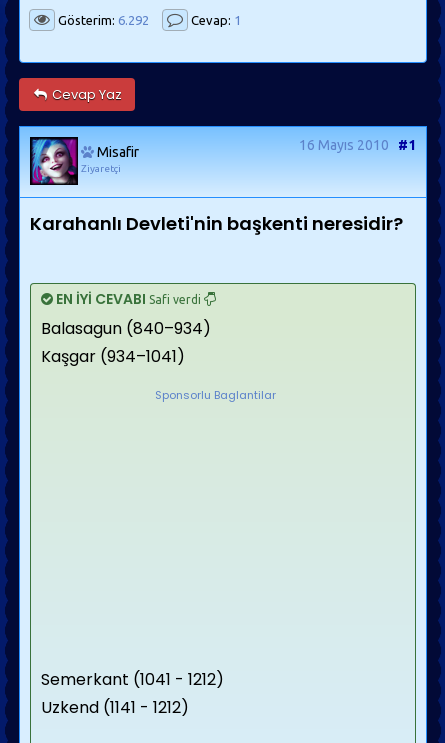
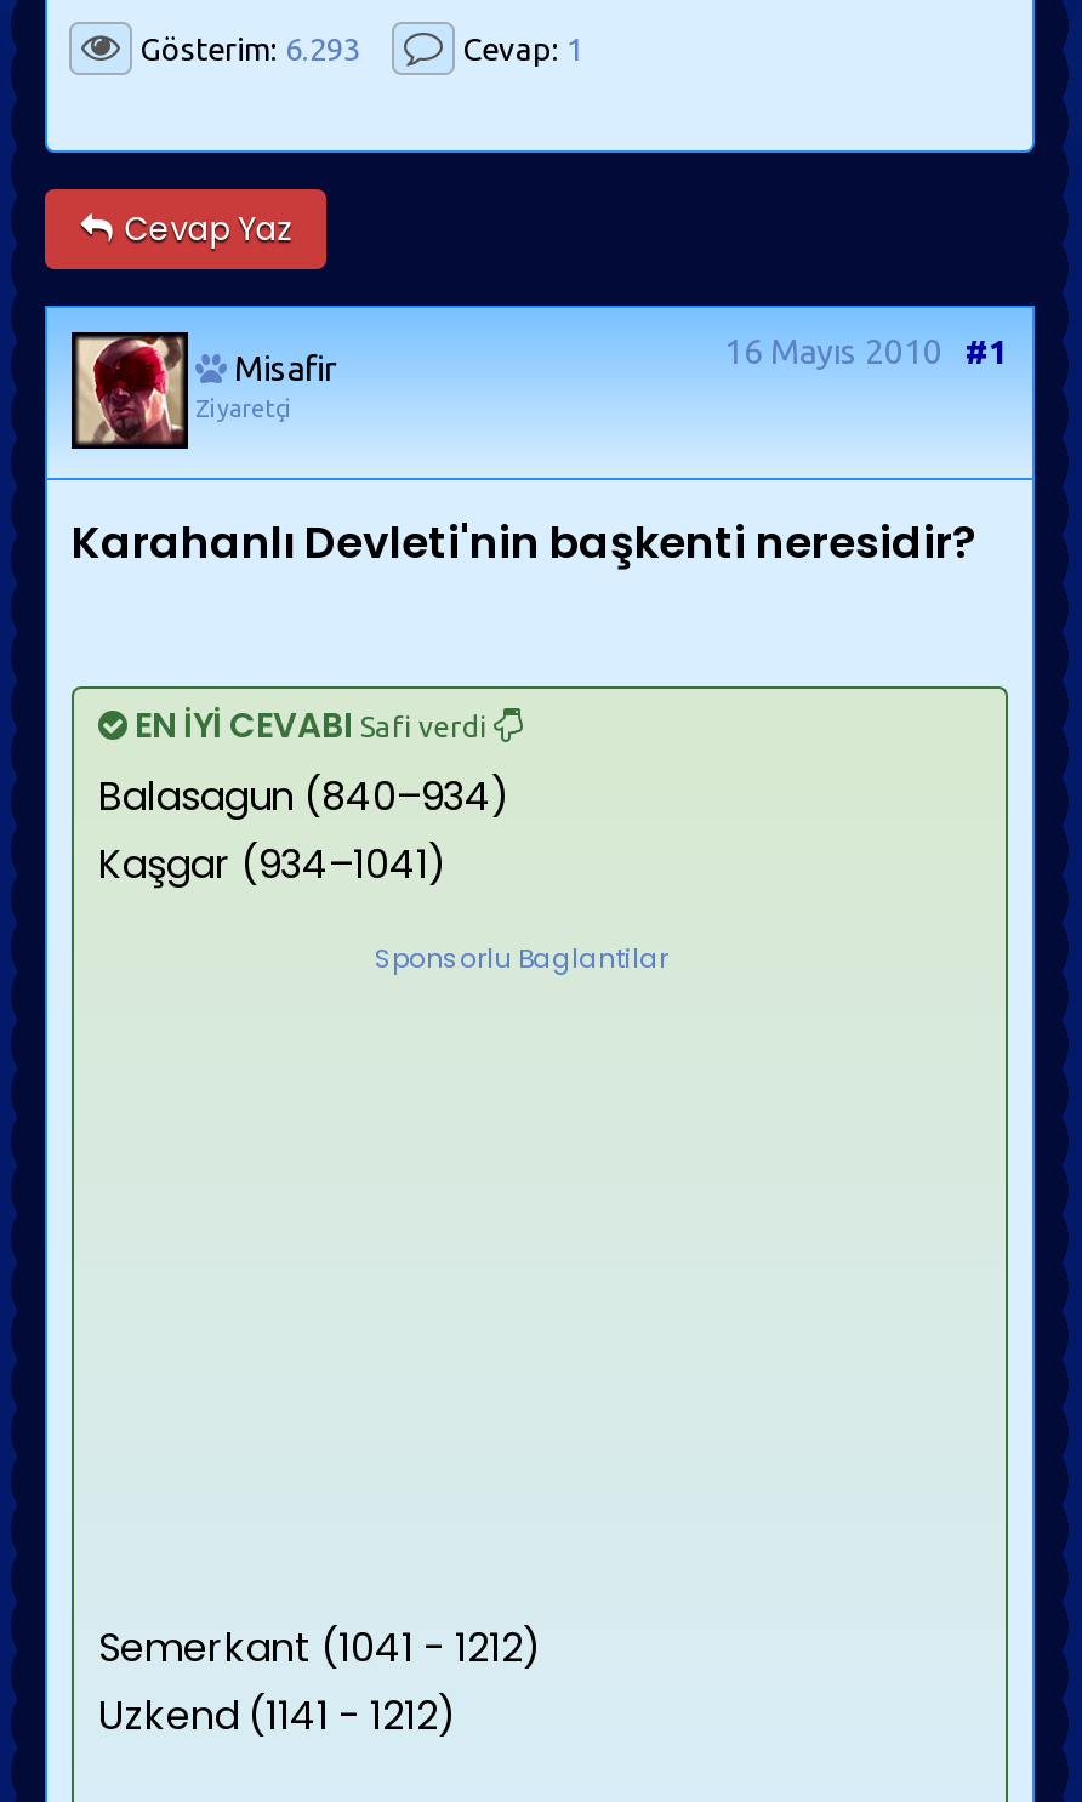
[55,13,149,27] Gösterim: 6.292 -> [132,32,360,65] Gösterim: 6.293
[31,138,77,184] [image] -> [74,335,186,446] [image]

